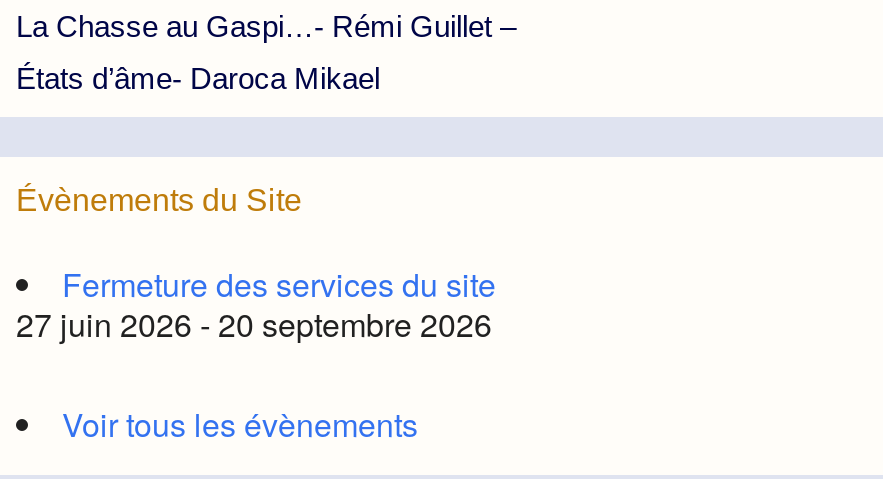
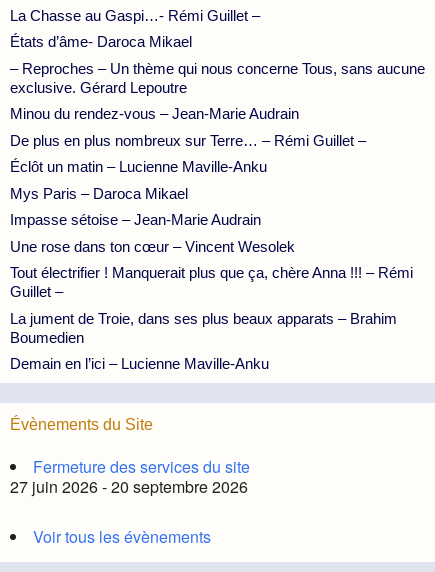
none -> [10,60,425,372] – Reproches – Un thème qui nous concerne Tous, sans aucune | exclusive. Gérard Lepoutre | Minou du rendez-vous – Jean-Marie Audrain | De plus en plus nombreux sur Terre… – Rémi Guillet – | Éclôt un matin – Lucienne Maville-Anku | Mys Paris – Daroca Mikael | Impasse sétoise – Jean-Marie Audrain | Une rose dans ton cœur – Vincent Wesolek | Tout électrifier ! Manquerait plus que ça, chère Anna !!! – Rémi | Guillet – | La jument de Troie, dans ses plus beaux apparats – Brahim | Boumedien | Demain en l’ici – Lucienne Maville-Anku

